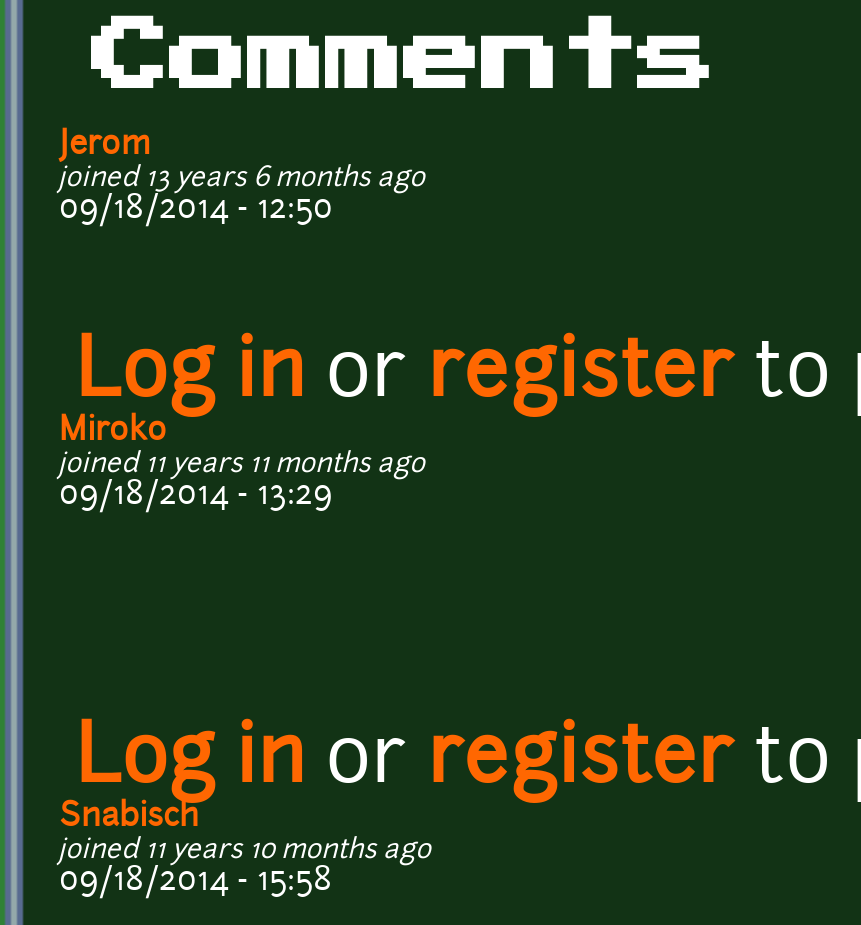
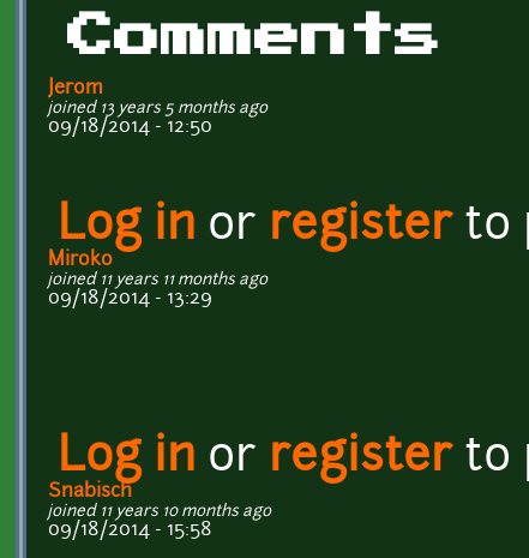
[59,166,425,192] joined 13 years 6 months ago -> [48,101,267,116] joined 13 years 5 months ago

